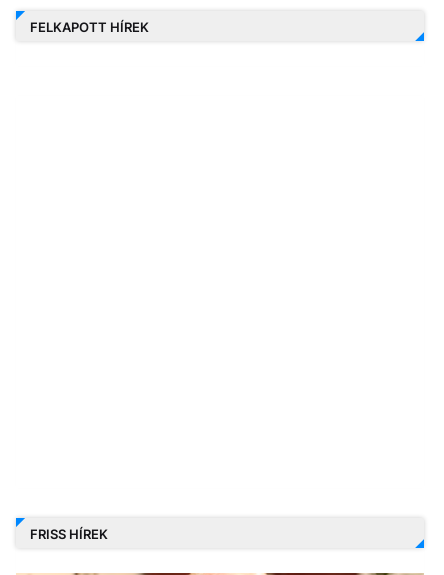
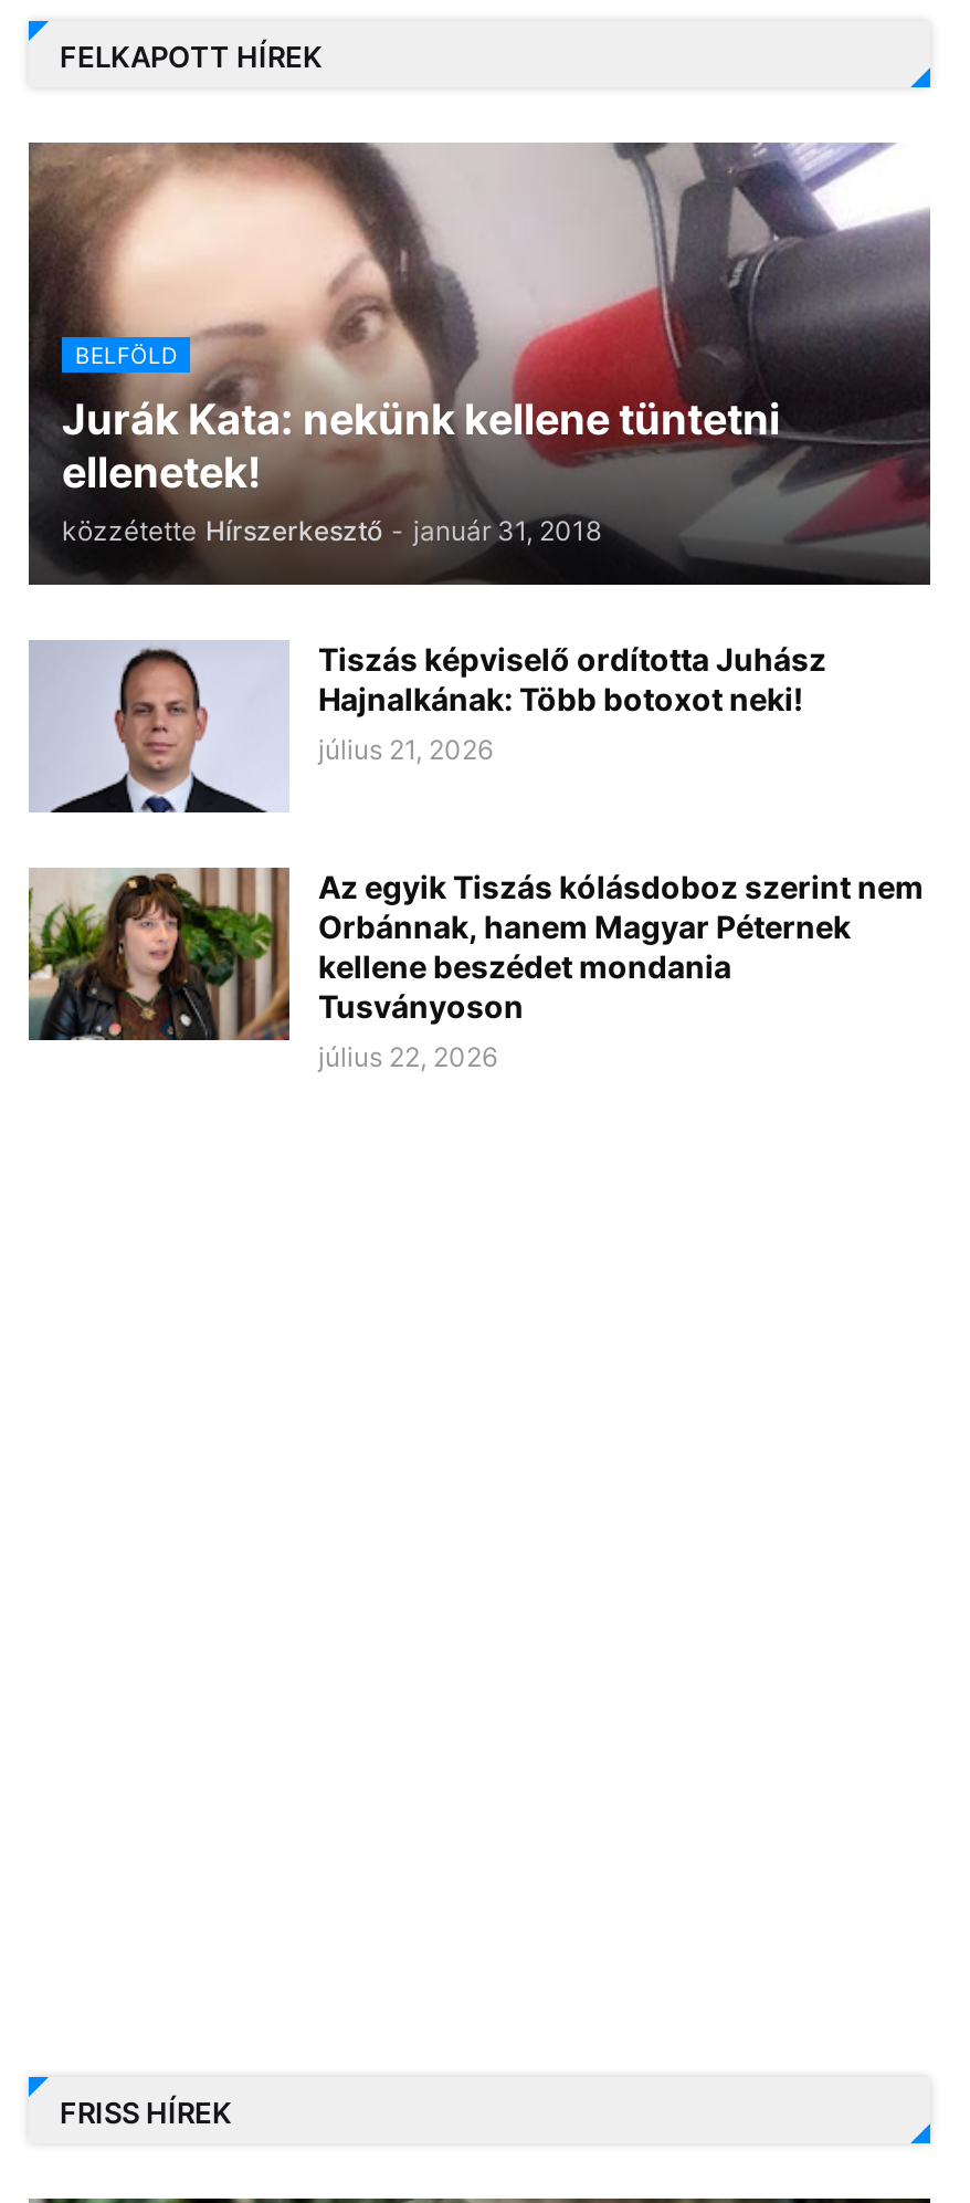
none -> [27,140,932,767] [image] | BELFÖLD | Jurák Kata: nekünk kellene tüntetni | ellenetek! | közzétette Hírszerkesztő - január 31, 2018 | Tiszás képviselő ordította Juhász | Hajnalkának: Több botoxot neki! | július 21, 2026
none -> [27,866,287,1042] [image]
none -> [29,640,924,1074] [image] | Az egyik Tiszás kólásdoboz szerint nem | Orbánnak, hanem Magyar Péternek | kellene beszédet mondania | Tusványoson | július 22, 2026

